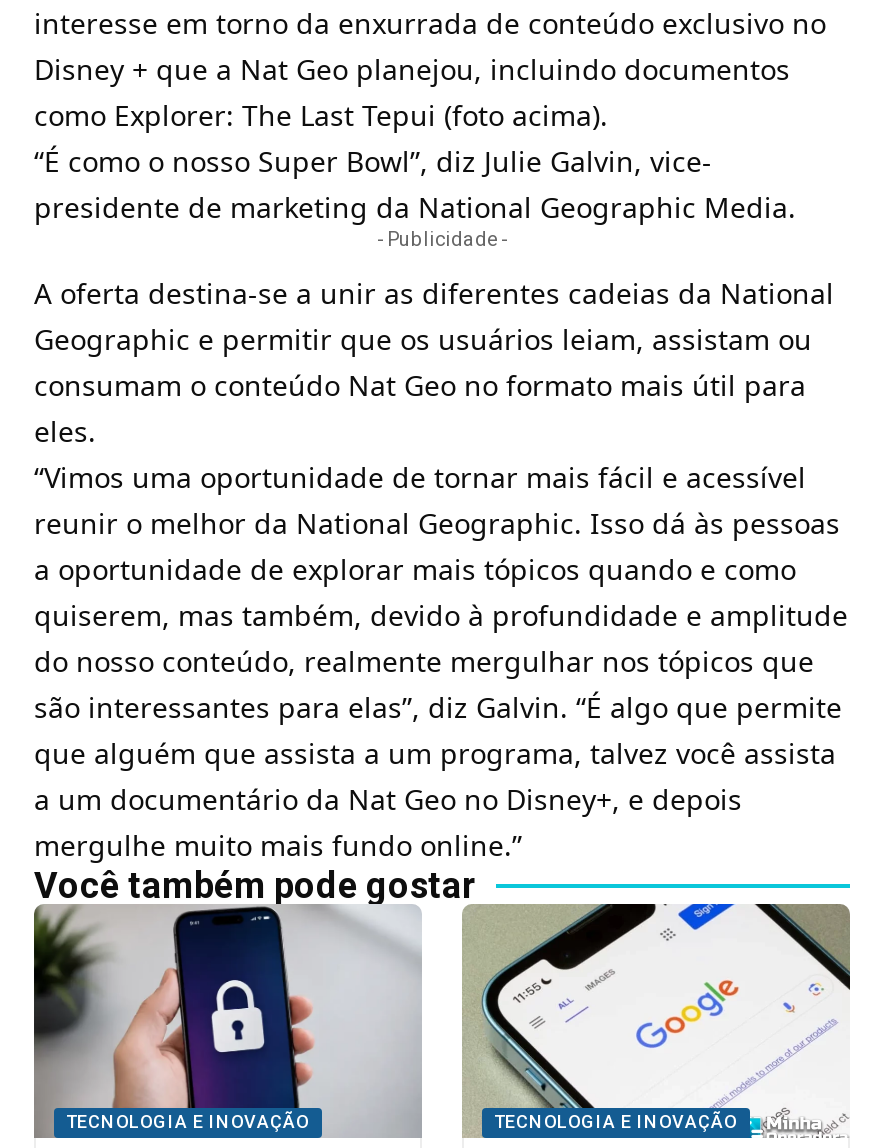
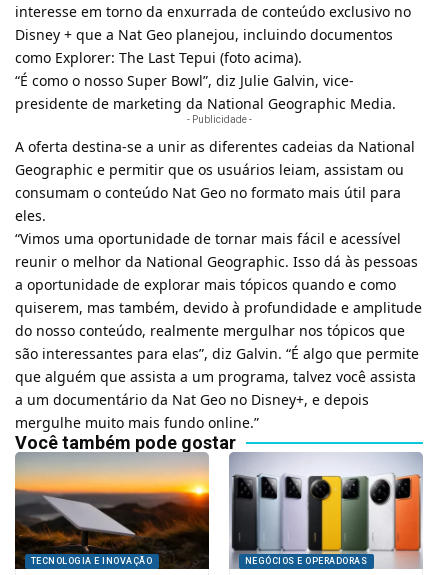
[32,912,422,1138] [image] -> [14,456,210,570] [image]
[464,902,852,1136] [image] | TECNOLOGIA E INOVAÇÃO -> [229,452,423,569] [image] | NEGÓCIOS E OPERADORAS

